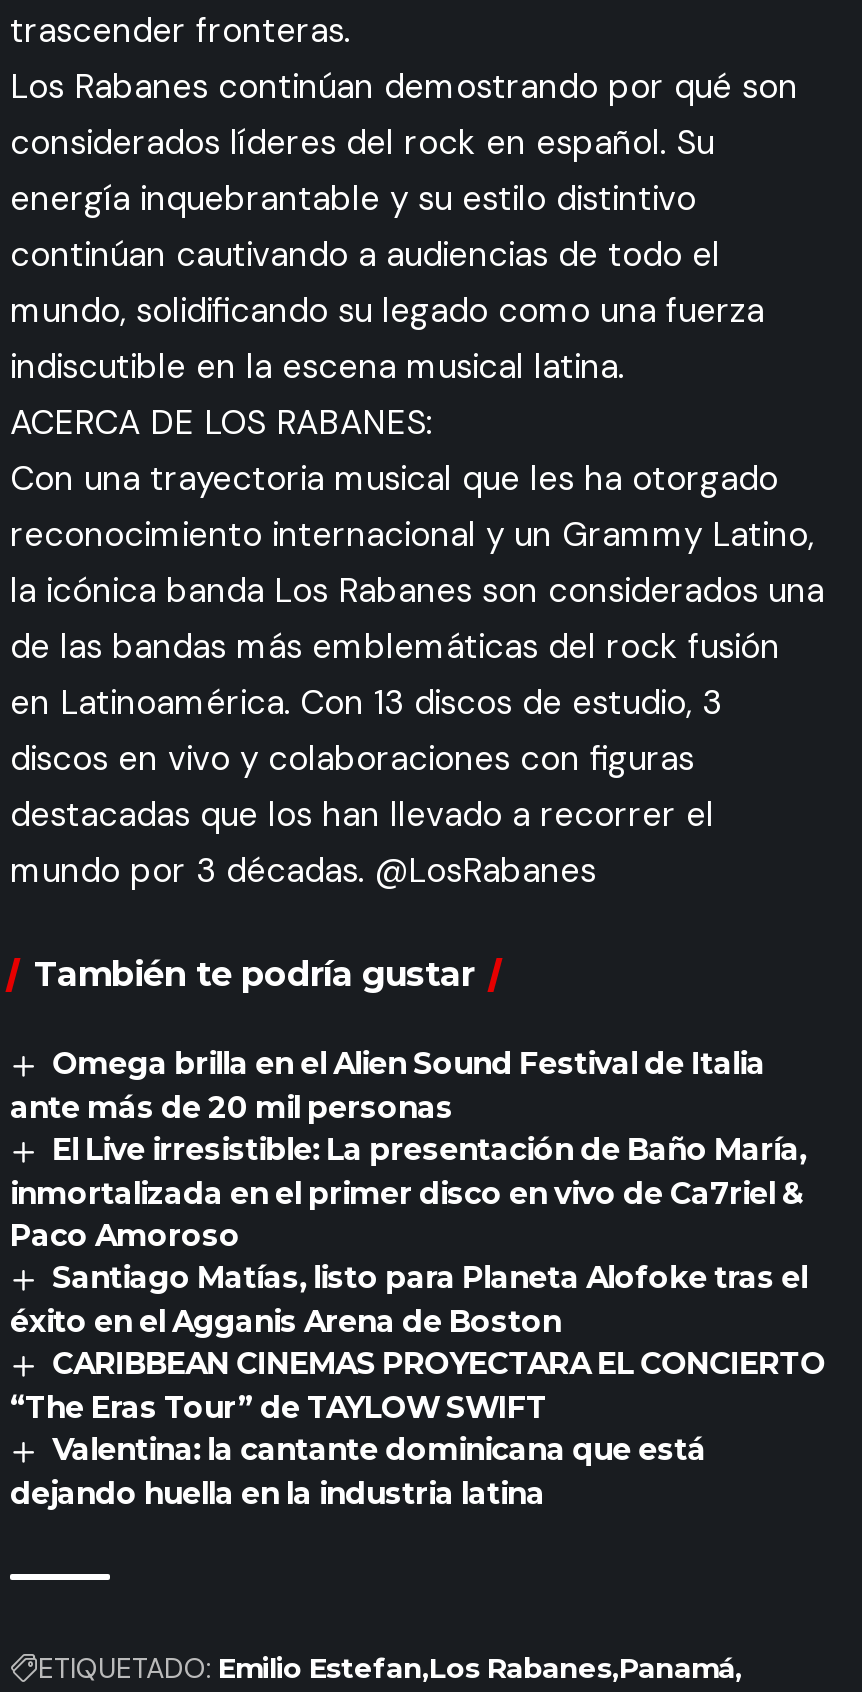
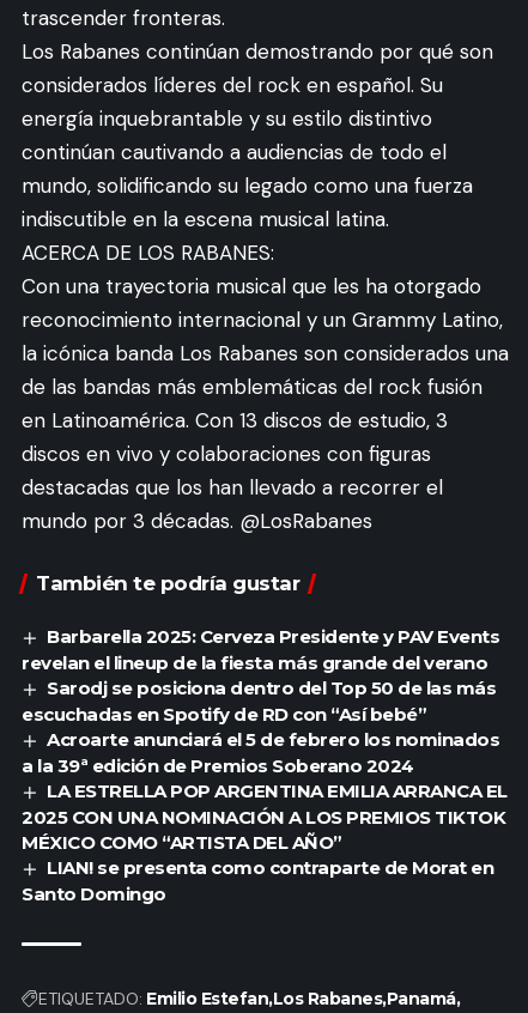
[10,1044,825,1511] Omega brilla en el Alien Sound Festival de Italia | ante más de 20 mil personas | El Live irresistible: La presentación de Baño María, | inmortalizada en el primer disco en vivo de Ca7riel & | Paco Amoroso | Santiago Matías, listo para Planeta Alofoke tras el | éxito en el Agganis Arena de Boston | CARIBBEAN CINEMAS PROYECTARA EL CONCIERTO | “The Eras Tour” de TAYLOW SWIFT | Valentina: la cantante dominicana que está | dejando huella en la industria latina -> [22,625,507,905] Barbarella 2025: Cerveza Presidente y PAV Events | revelan el lineup de la fiesta más grande del verano | Sarodj se posiciona dentro del Top 50 de las más | escuchadas en Spotify de RD con “Así bebé” | Acroarte anunciará el 5 de febrero los nominados | a la 39ª edición de Premios Soberano 2024 | LA ESTRELLA POP ARGENTINA EMILIA ARRANCA EL | 2025 CON UNA NOMINACIÓN A LOS PREMIOS TIKTOK | MÉXICO COMO “ARTISTA DEL AÑO” | LIAN! se presenta como contraparte de Morat en | Santo Domingo

